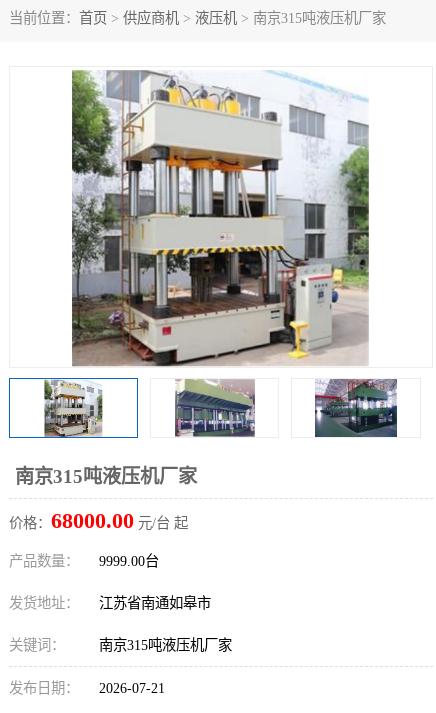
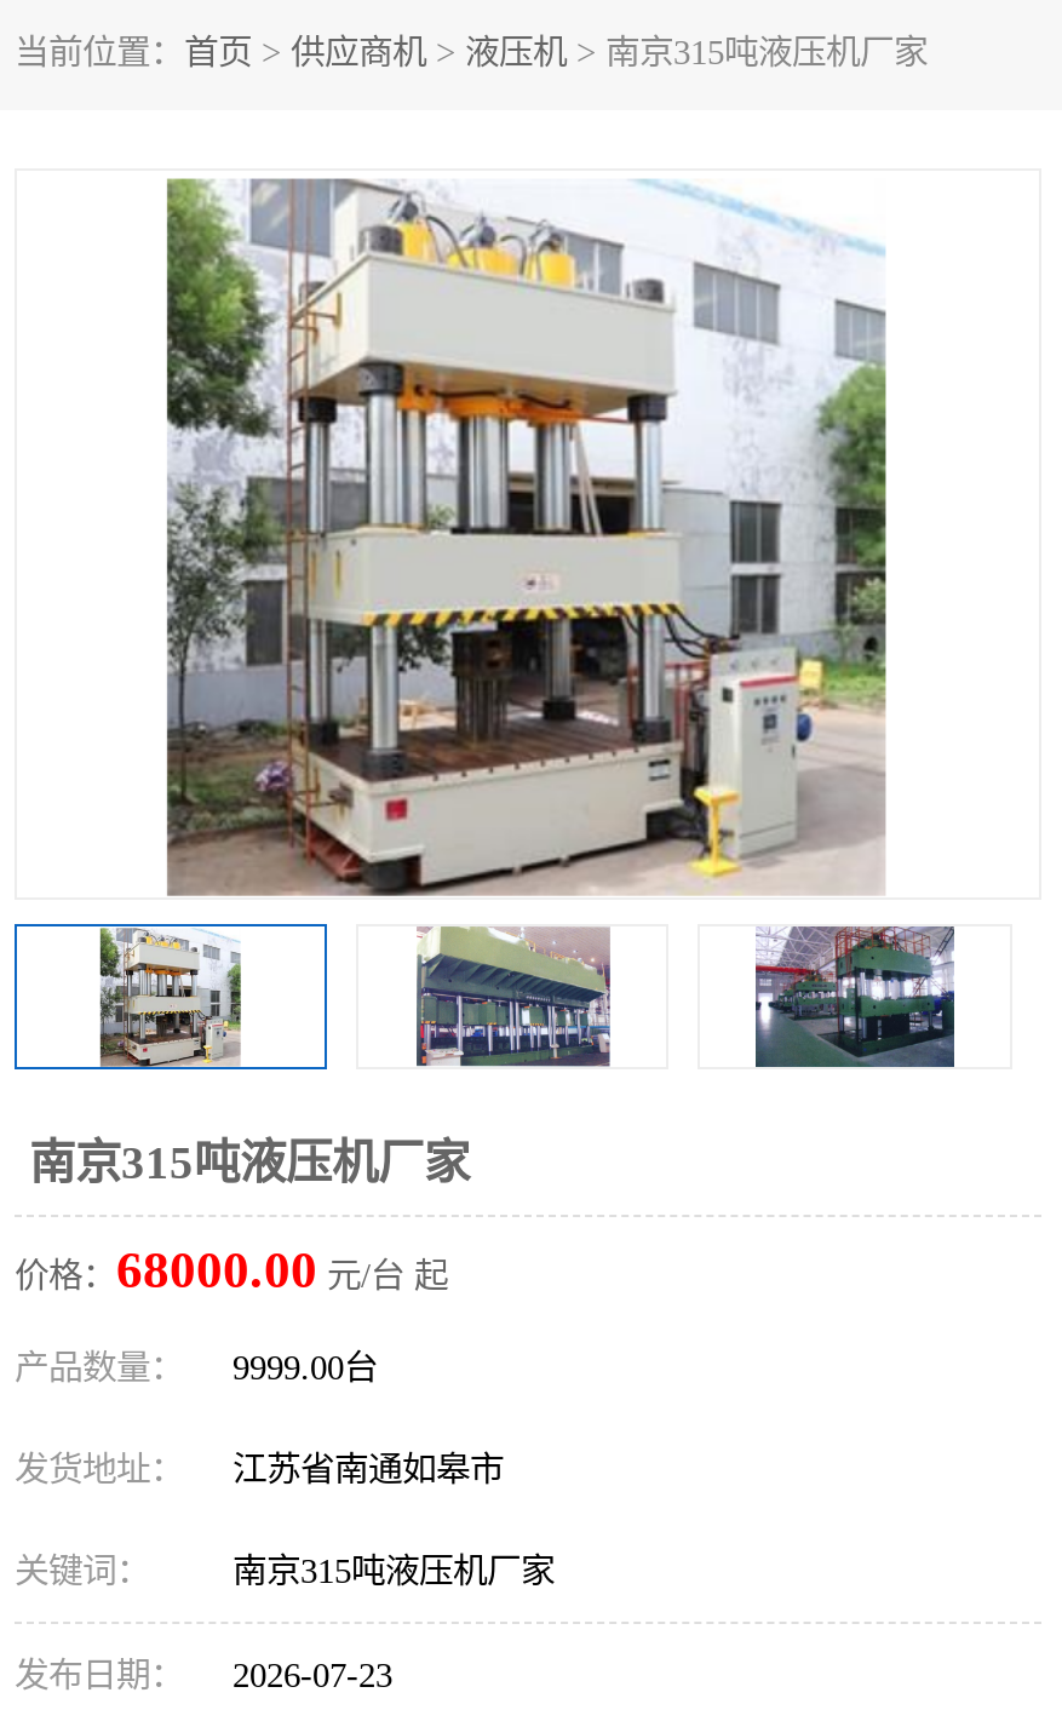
[9,680,165,696] 发布日期： 2026-07-21 -> [15,1656,392,1694] 发布日期： 2026-07-23

